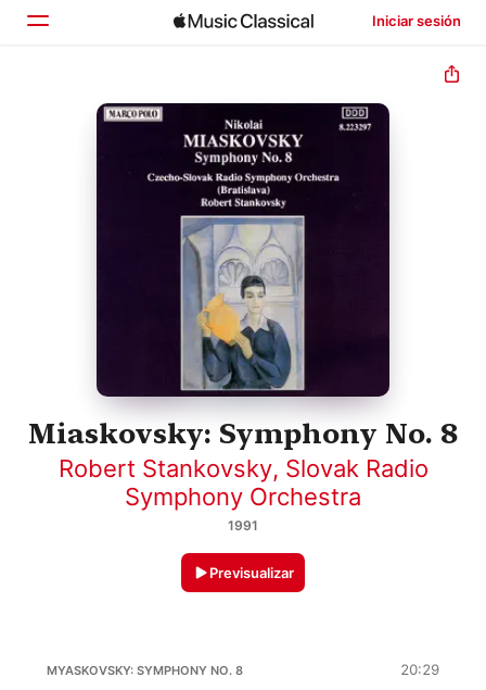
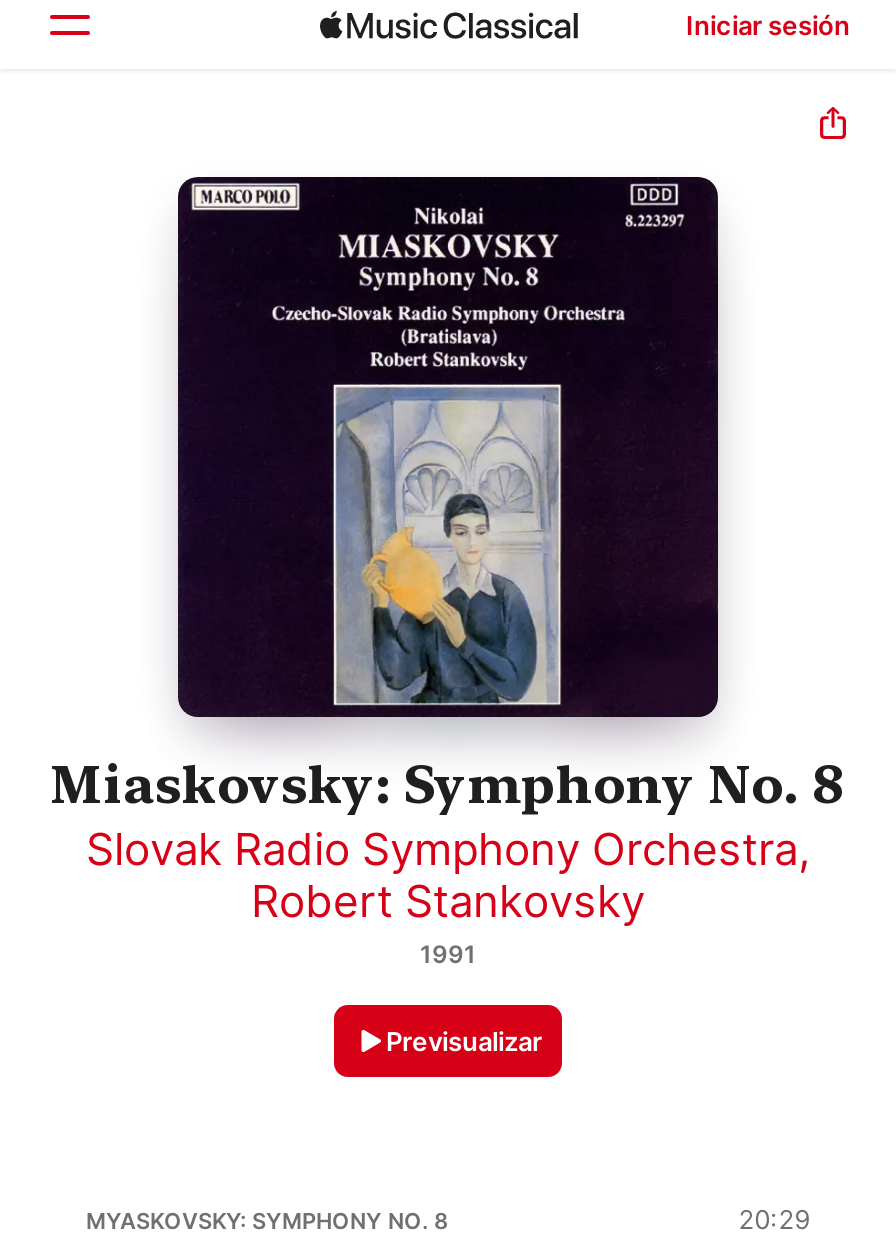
[58,455,428,511] Robert Stankovsky, Slovak Radio | Symphony Orchestra -> [86,824,810,928] Slovak Radio Symphony Orchestra, | Robert Stankovsky

